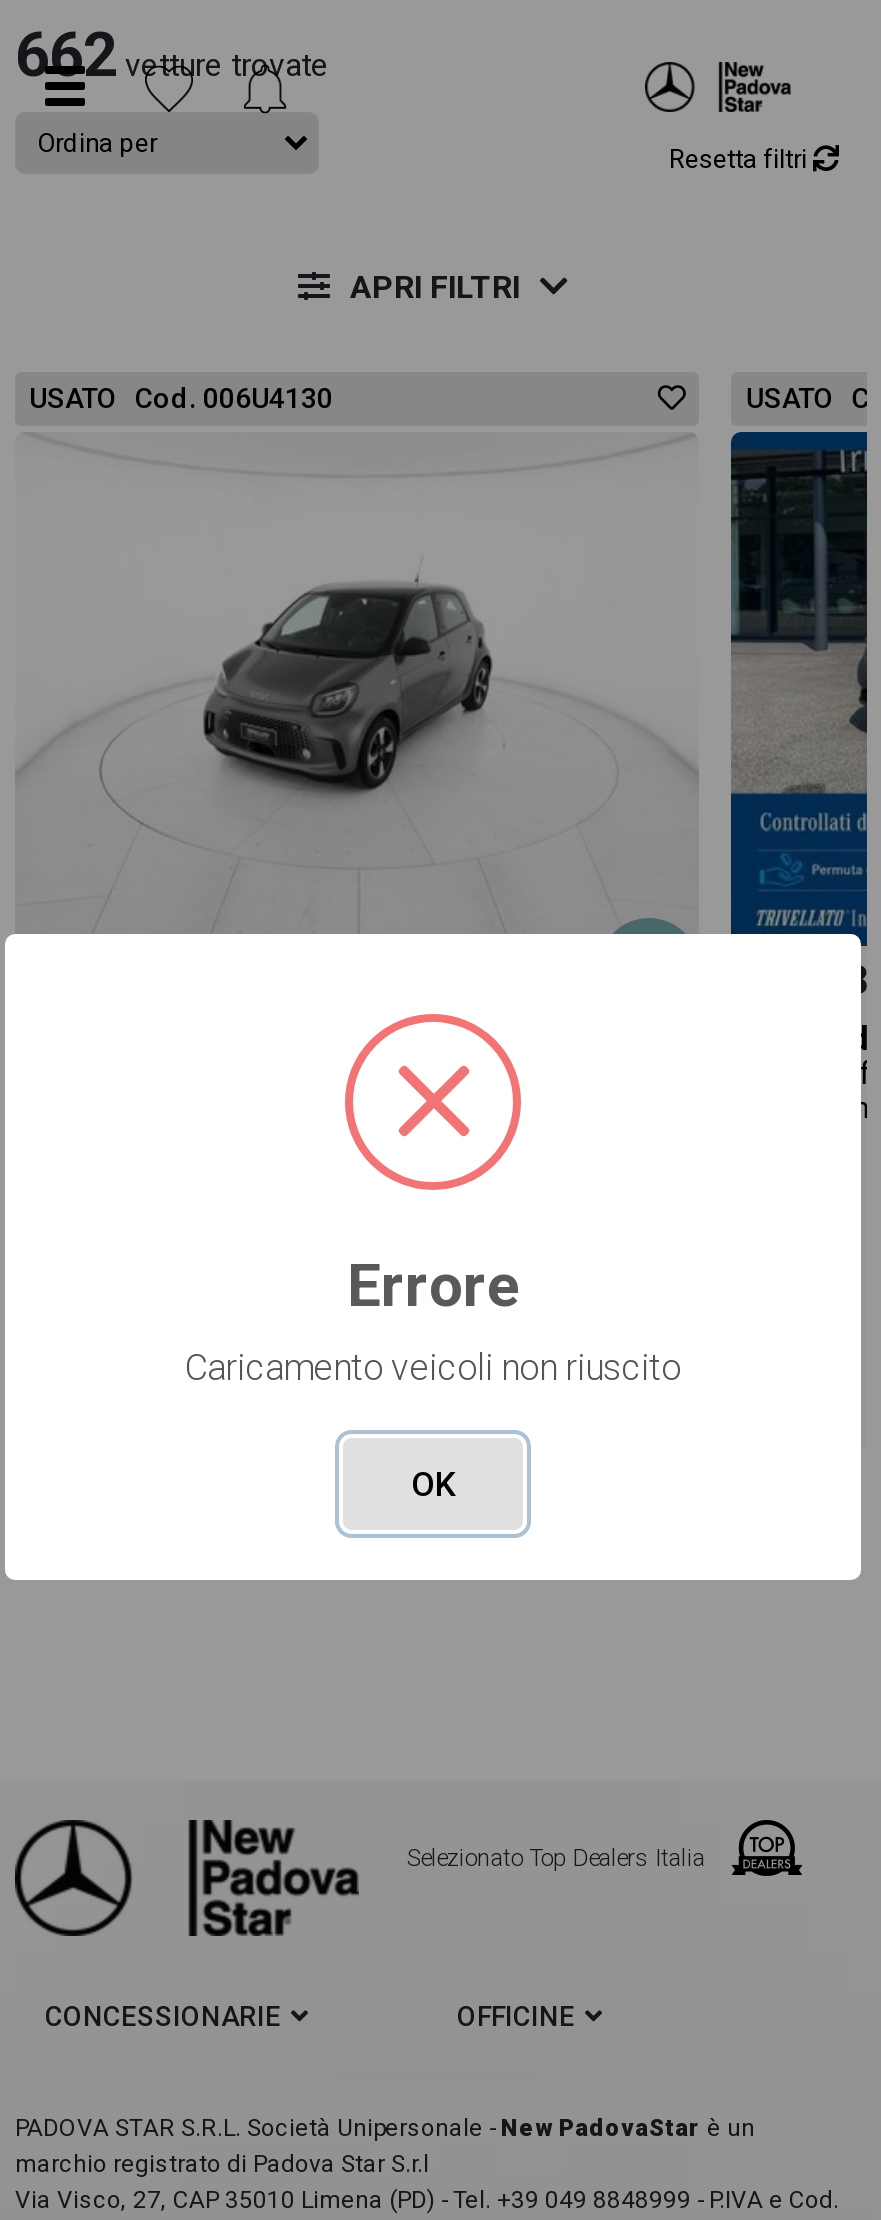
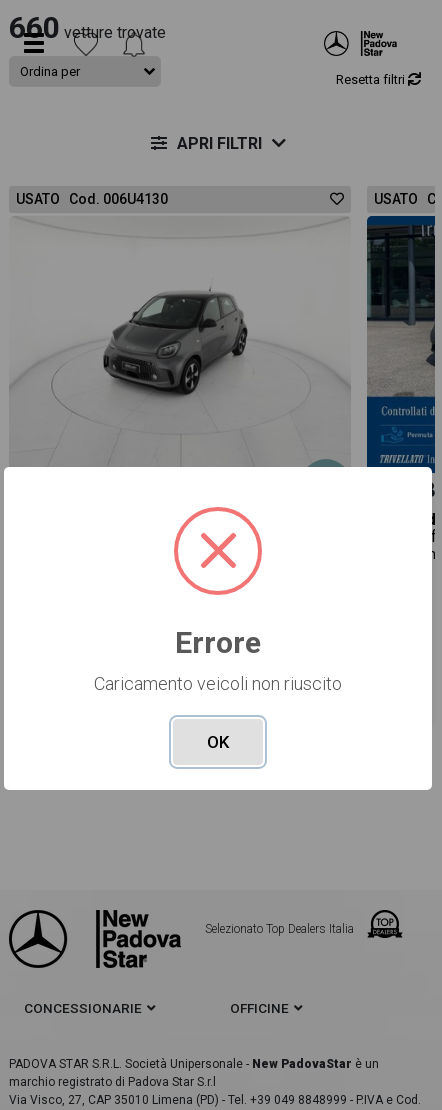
[15,20,329,90] 662vetture trovate -> [9,10,166,45] 660vetture trovate

